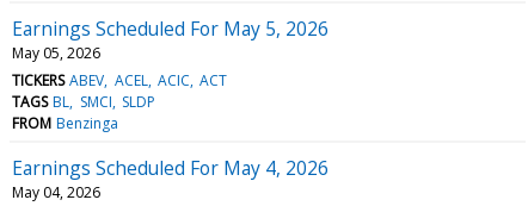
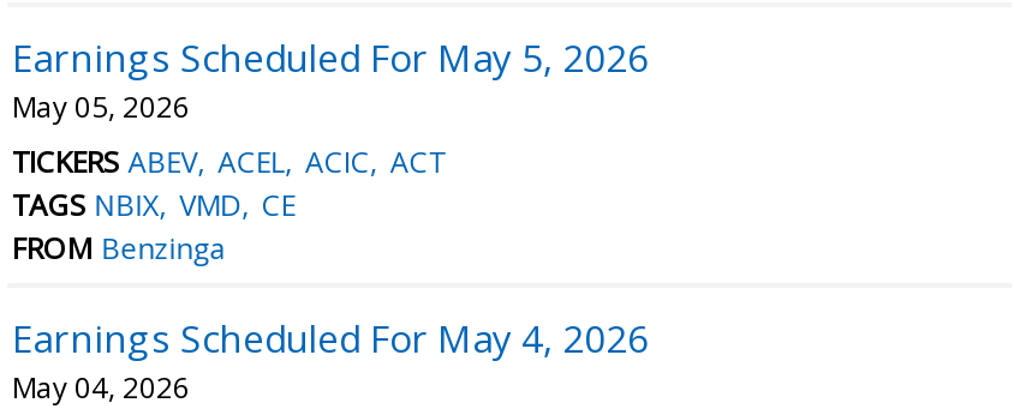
[12,92,155,112] TAGS BL SMCI SLDP -> [12,184,295,225] TAGS NBIX VMD CE

